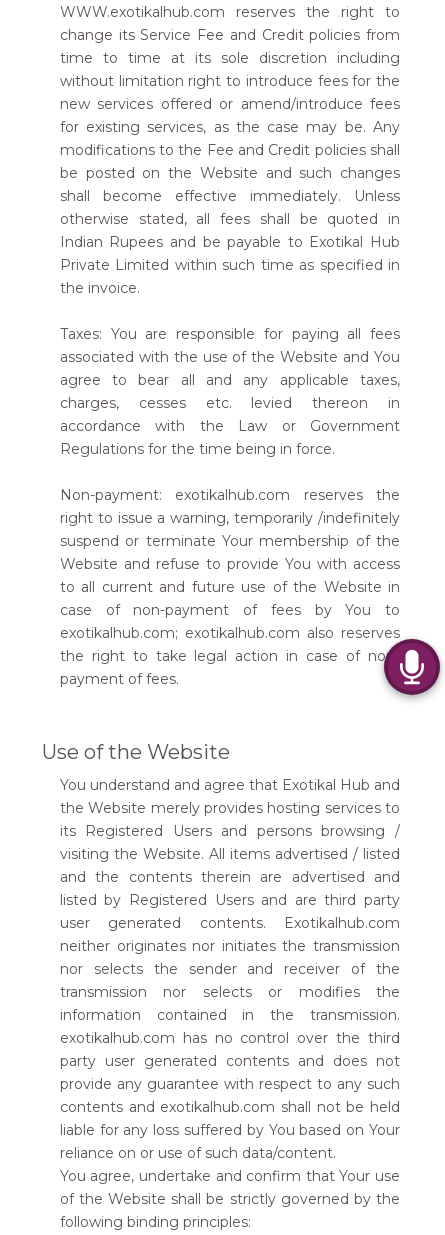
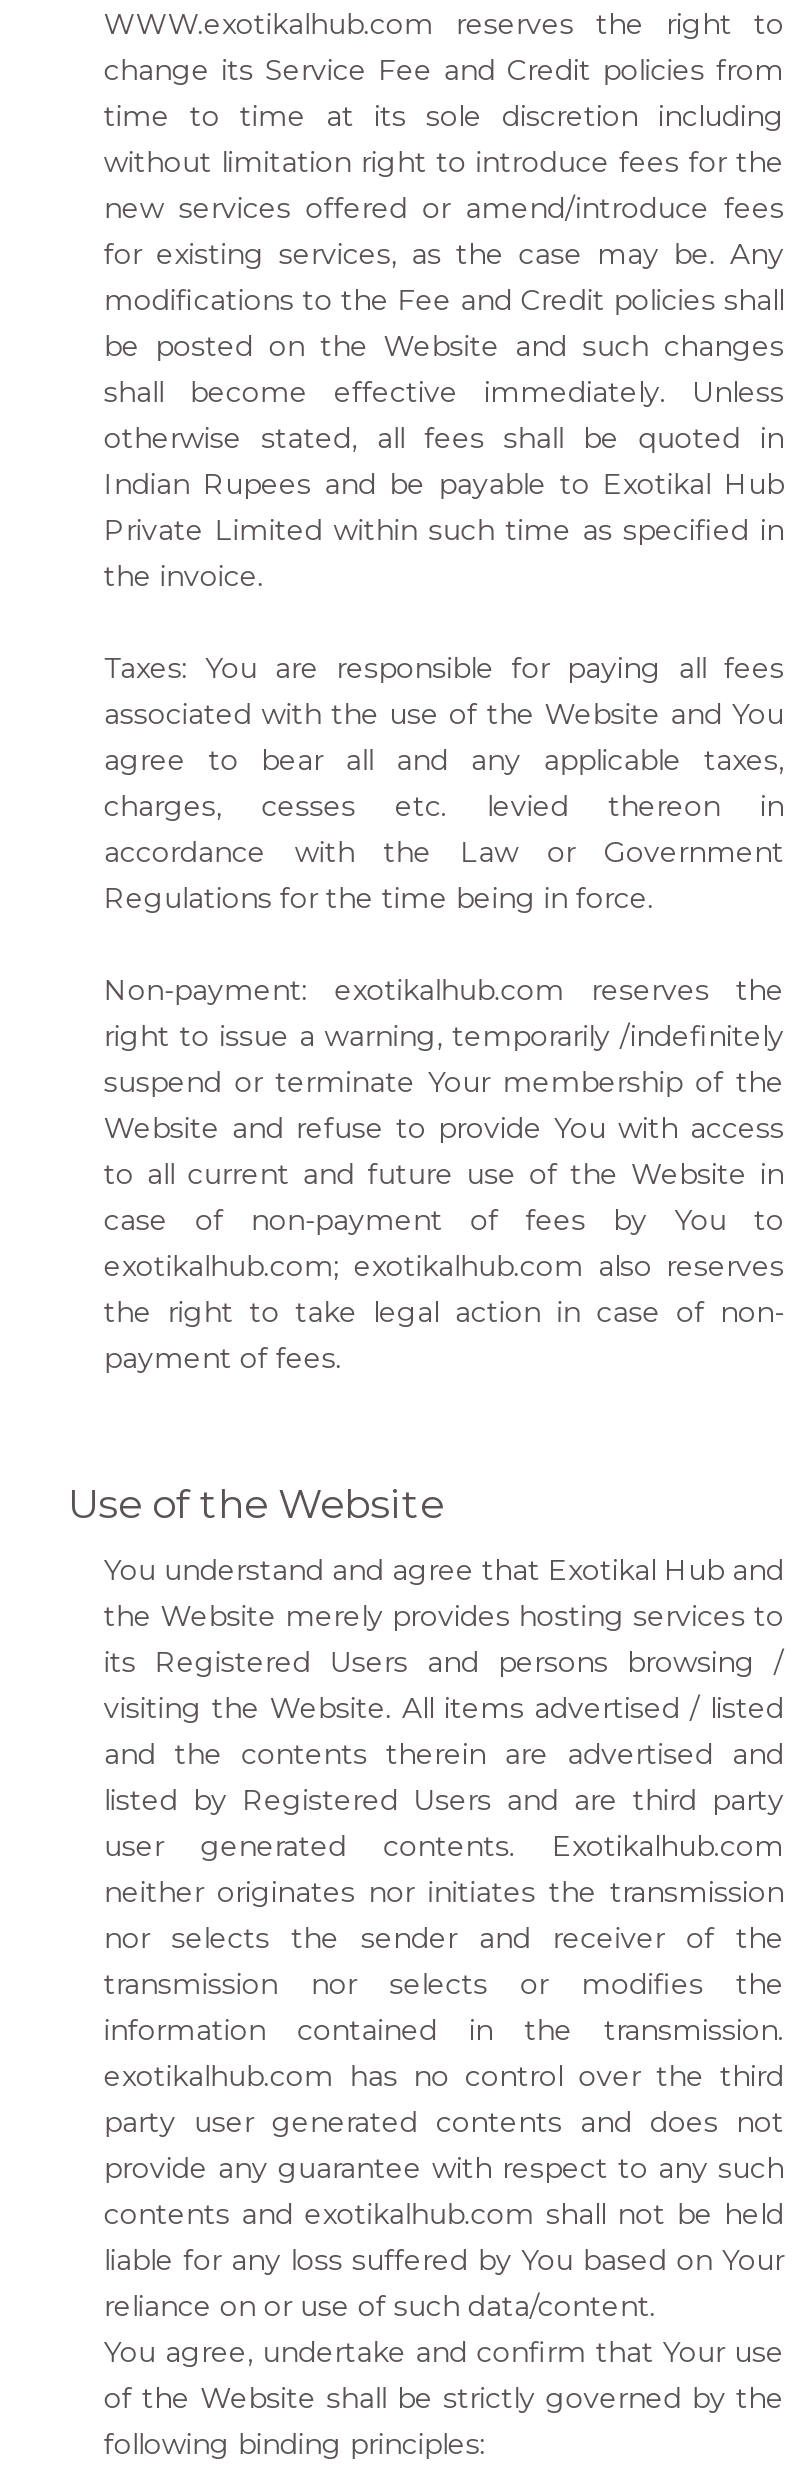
[380,637,442,703] [image] -> none

